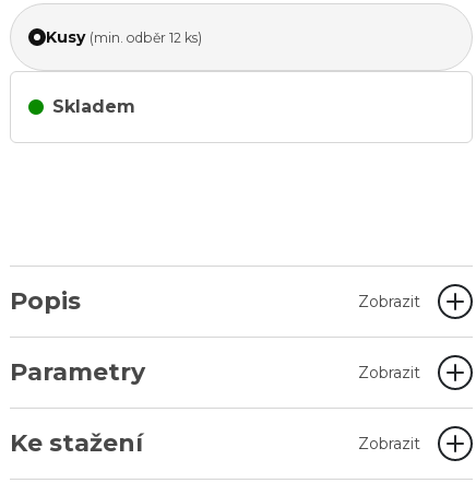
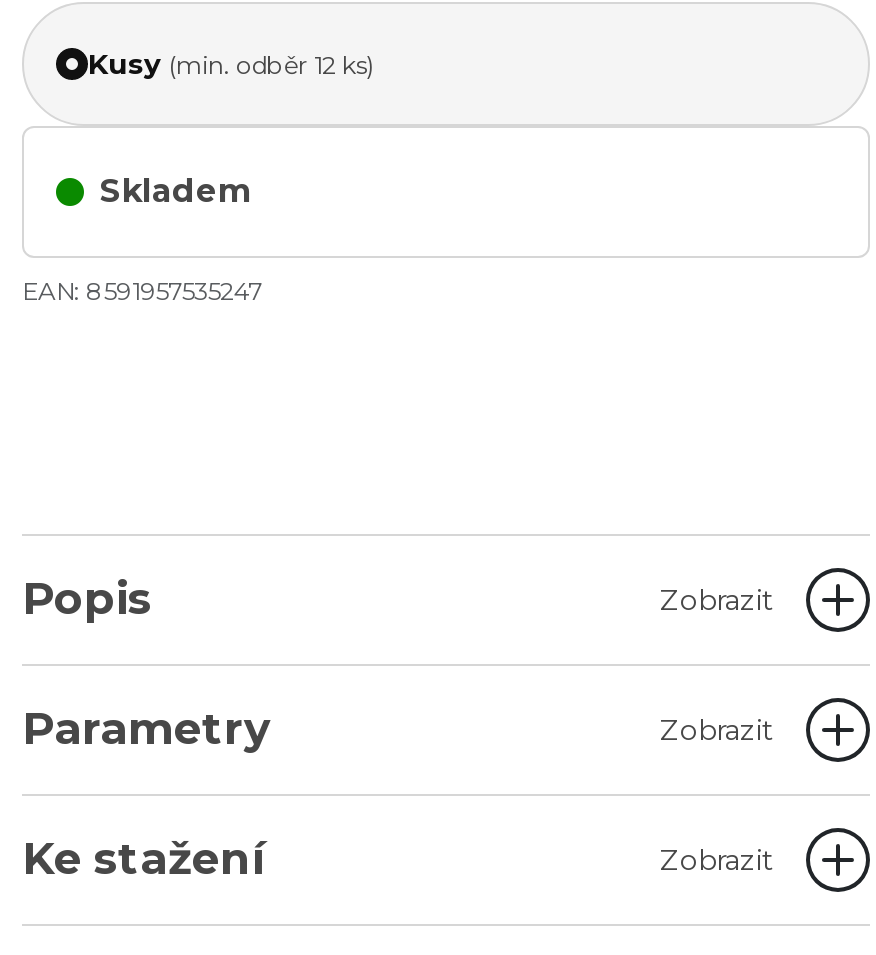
none -> [22,276,262,306] EAN: 8591957535247

